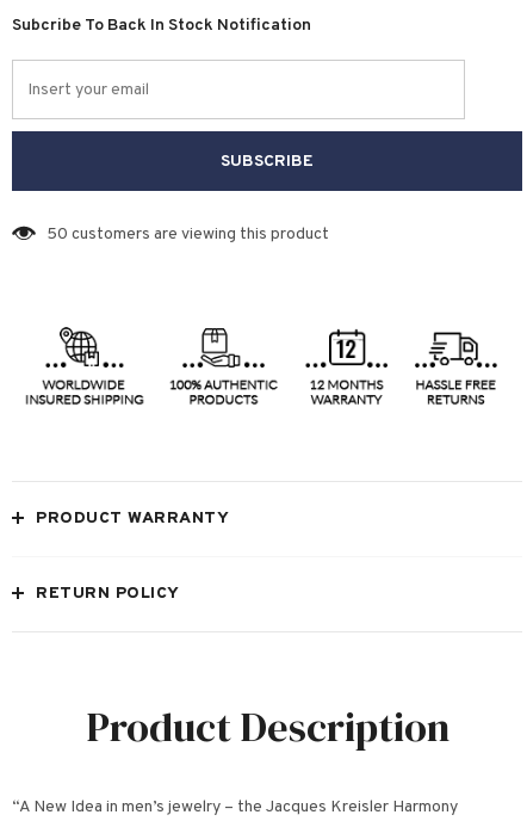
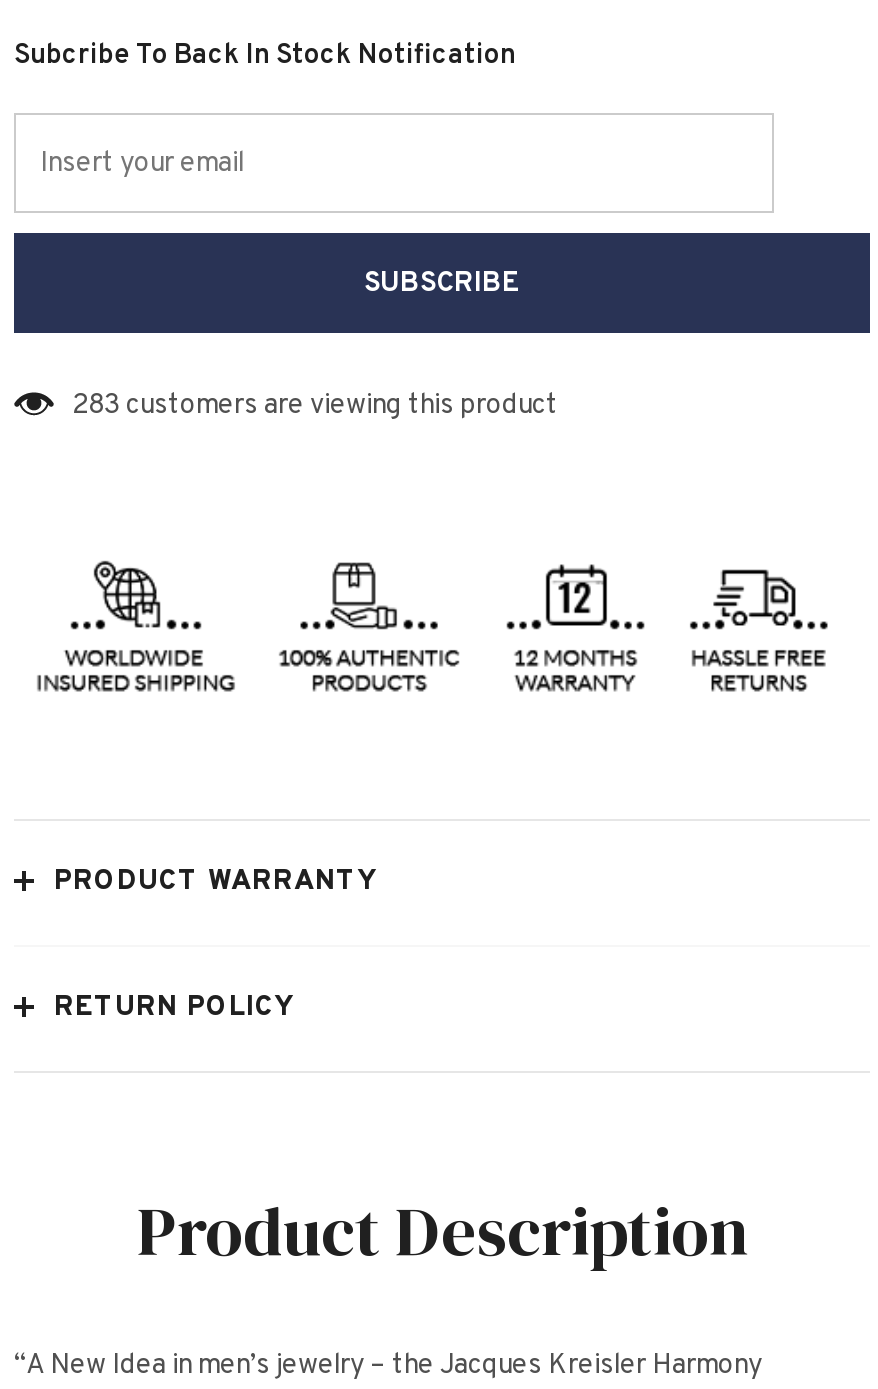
[46,224,329,245] 50 customers are viewing this product -> [72,389,558,423] 283 customers are viewing this product

